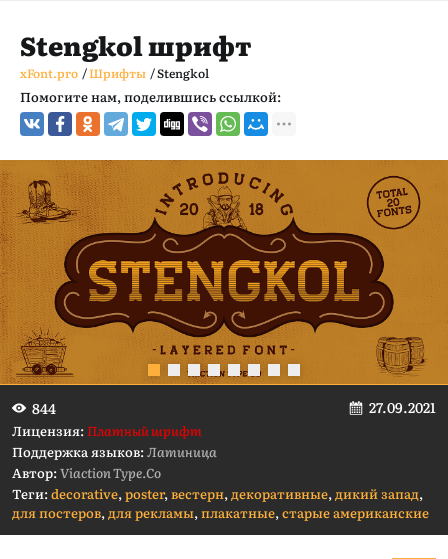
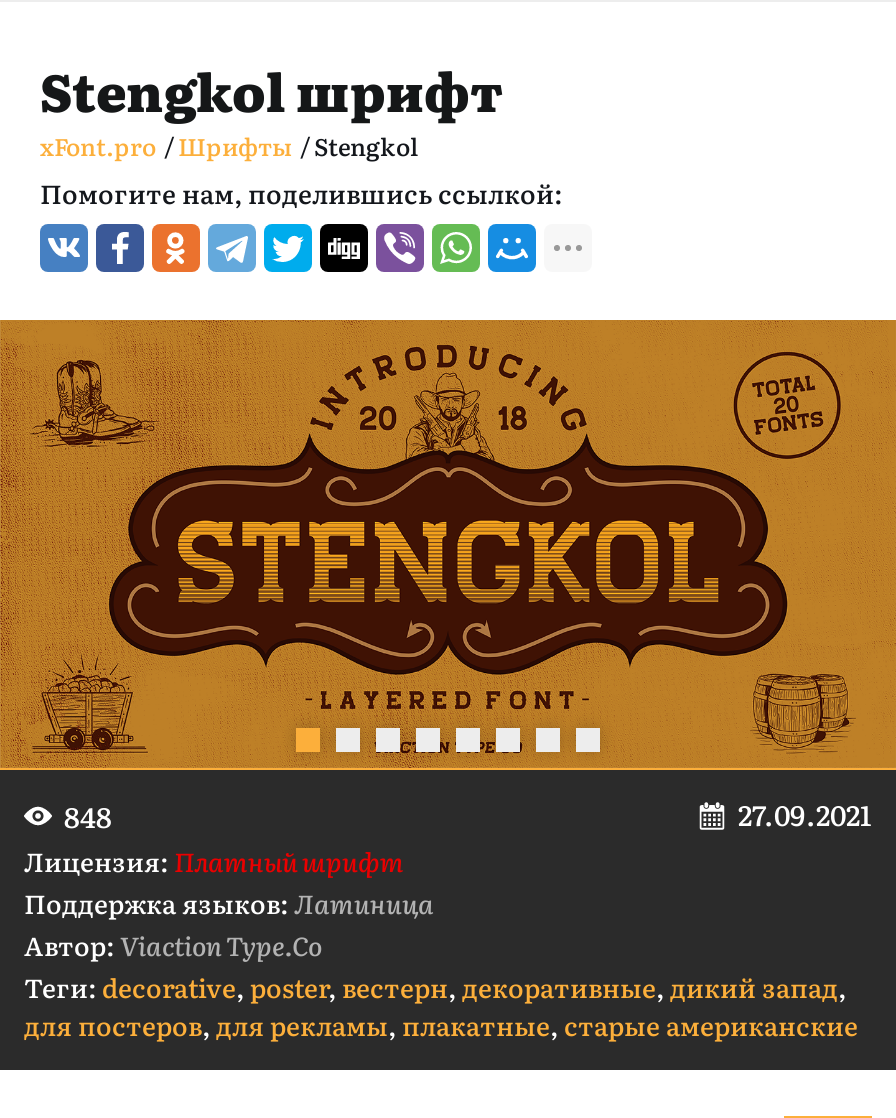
[32,397,56,417] 844 -> [64,795,112,835] 848

